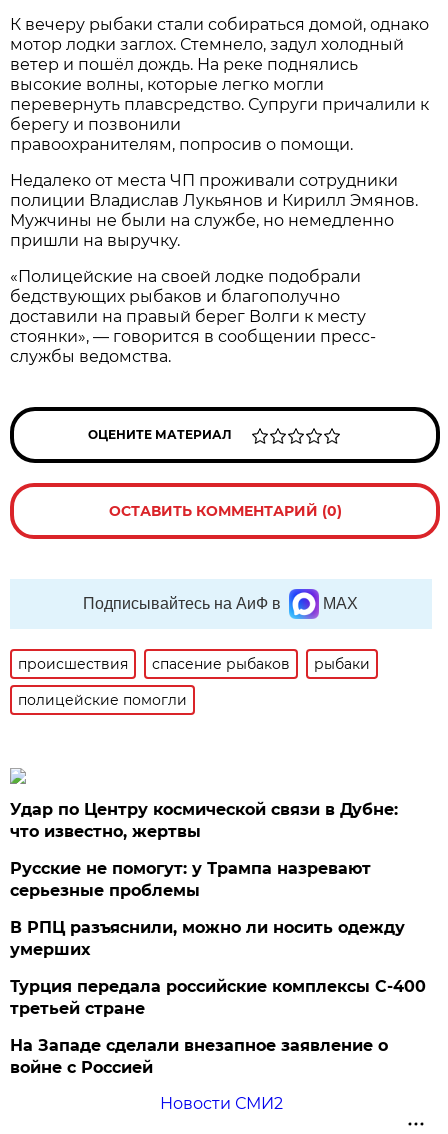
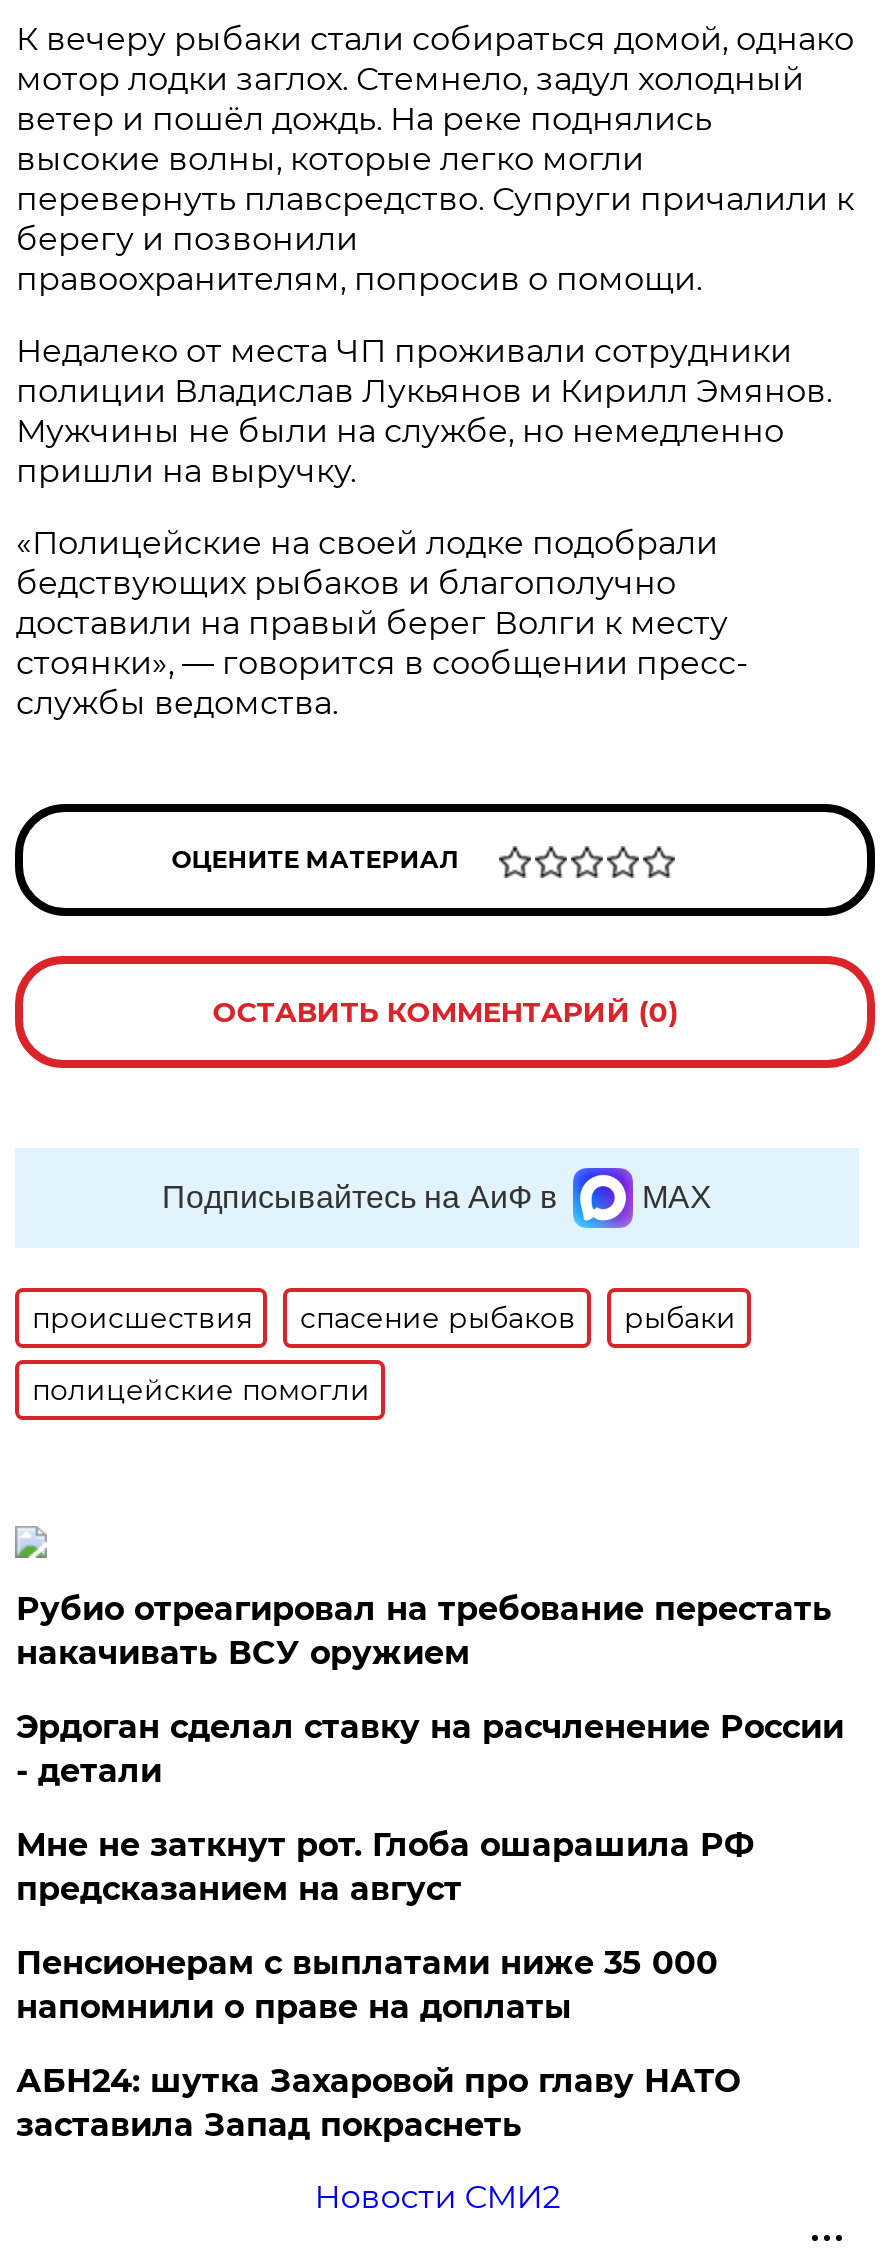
[10,800,398,841] Удар по Центру космической связи в Дубне: | что известно, жертвы -> [16,1590,832,1672] Рубио отреагировал на требование перестать | накачивать ВСУ оружием
[10,859,371,900] Русские не помогут: у Трампа назревают | серьезные проблемы -> [16,1708,844,1790] Эрдоган сделал ставку на расчленение России | - детали
[10,918,405,959] В РПЦ разъяснили, можно ли носить одежду | умерших -> [16,1826,754,1908] Мне не заткнут рот. Глоба ошарашила РФ | предсказанием на август
[10,977,426,1018] Турция передала российские комплексы С-400 | третьей стране -> [16,1944,718,2026] Пенсионерам с выплатами ниже 35 000 | напомнили о праве на доплаты
[10,1036,388,1077] На Западе сделали внезапное заявление о | войне с Россией -> [16,2062,740,2144] АБН24: шутка Захаровой про главу НАТО | заставила Запад покраснеть

